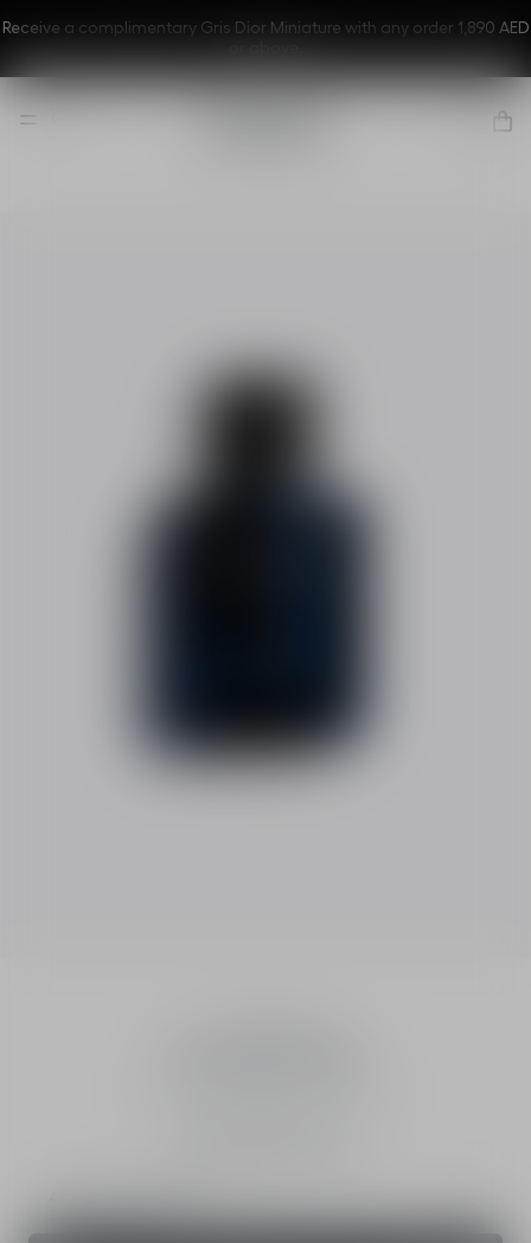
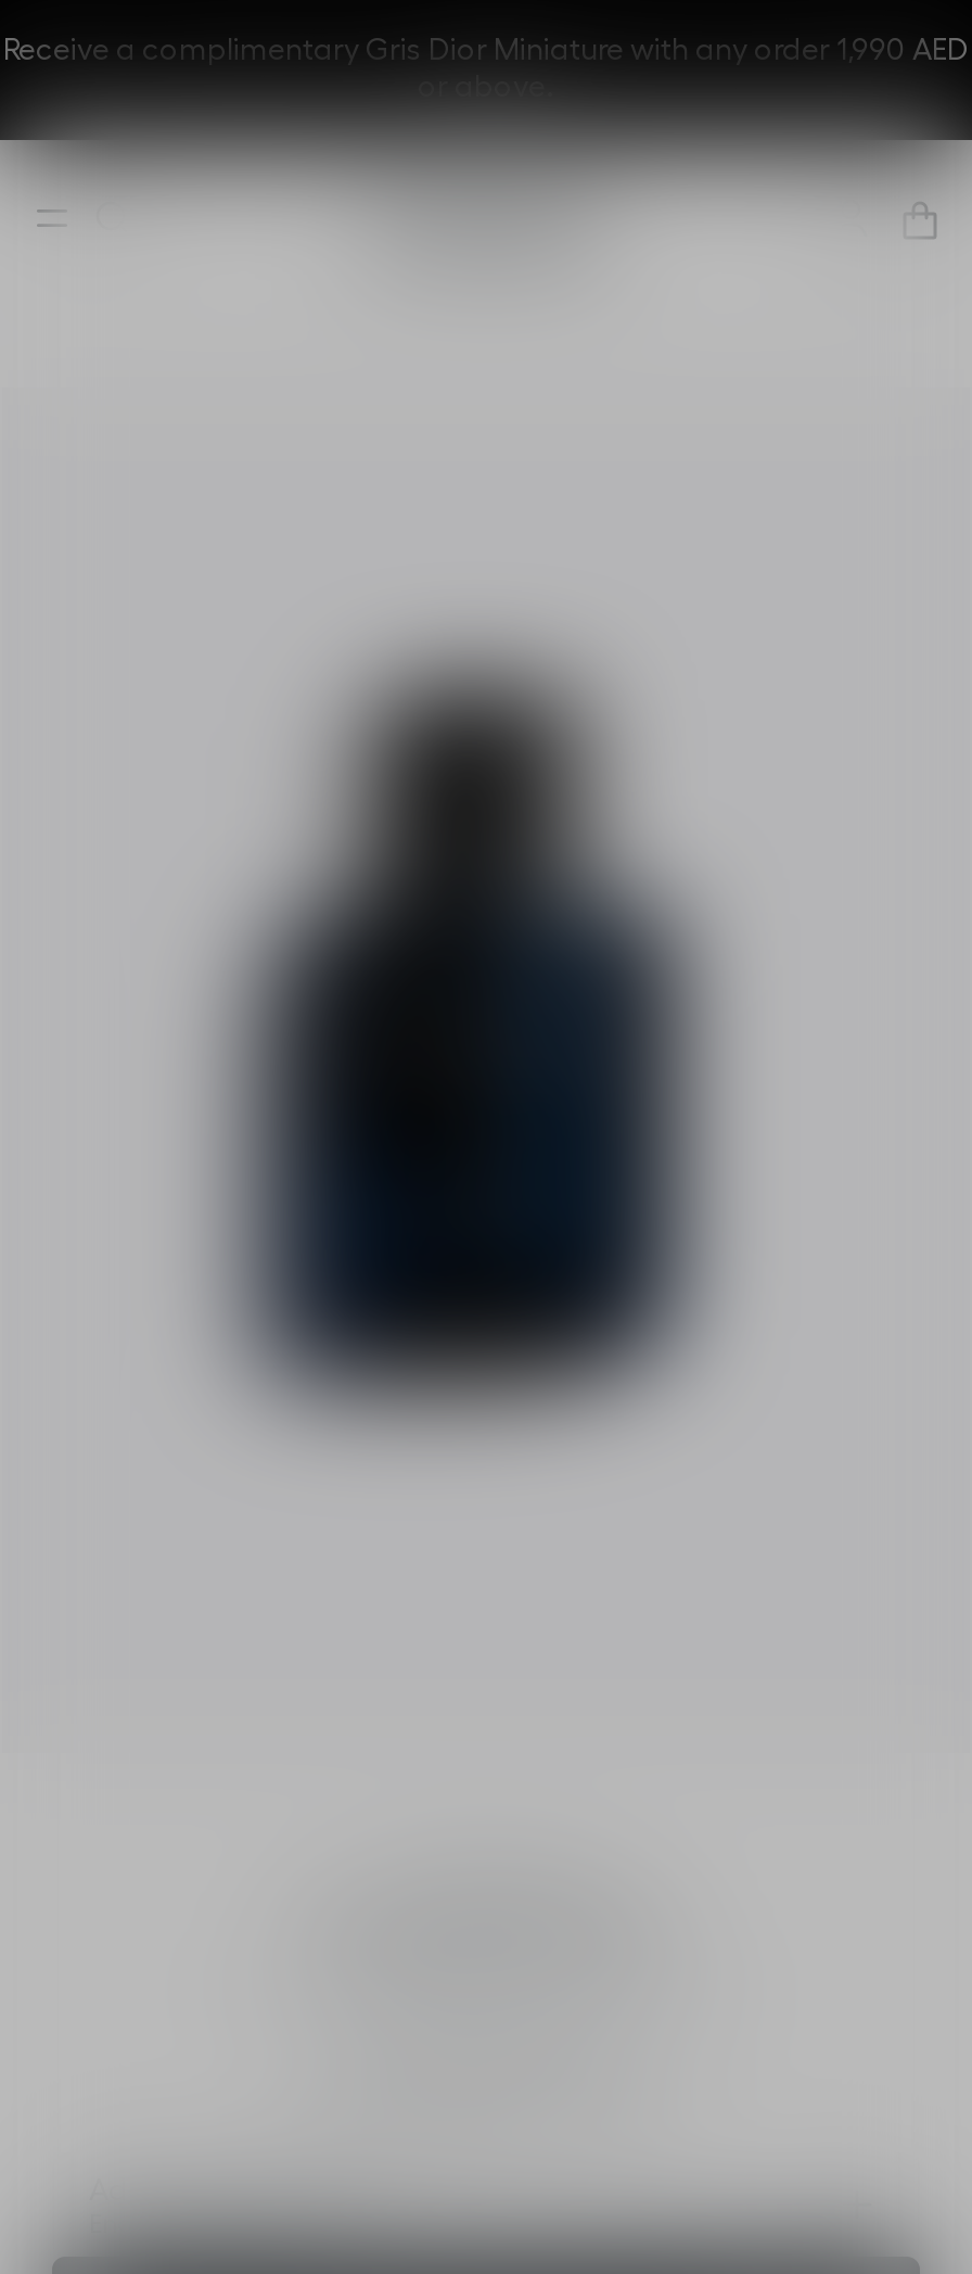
[2,18,529,37] Receive a complimentary Gris Dior Miniature with any order 1,890 AED -> [3,31,969,66] Receive a complimentary Gris Dior Miniature with any order 1,990 AED

